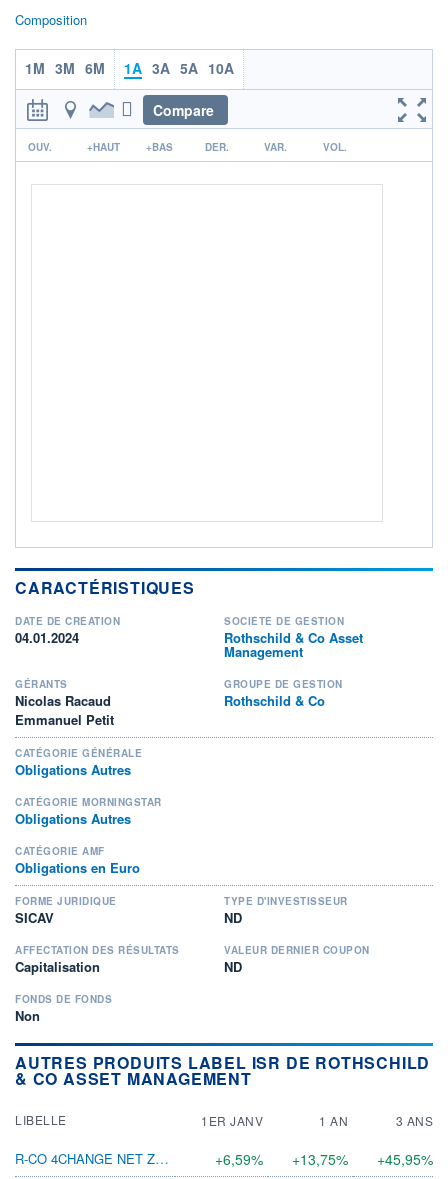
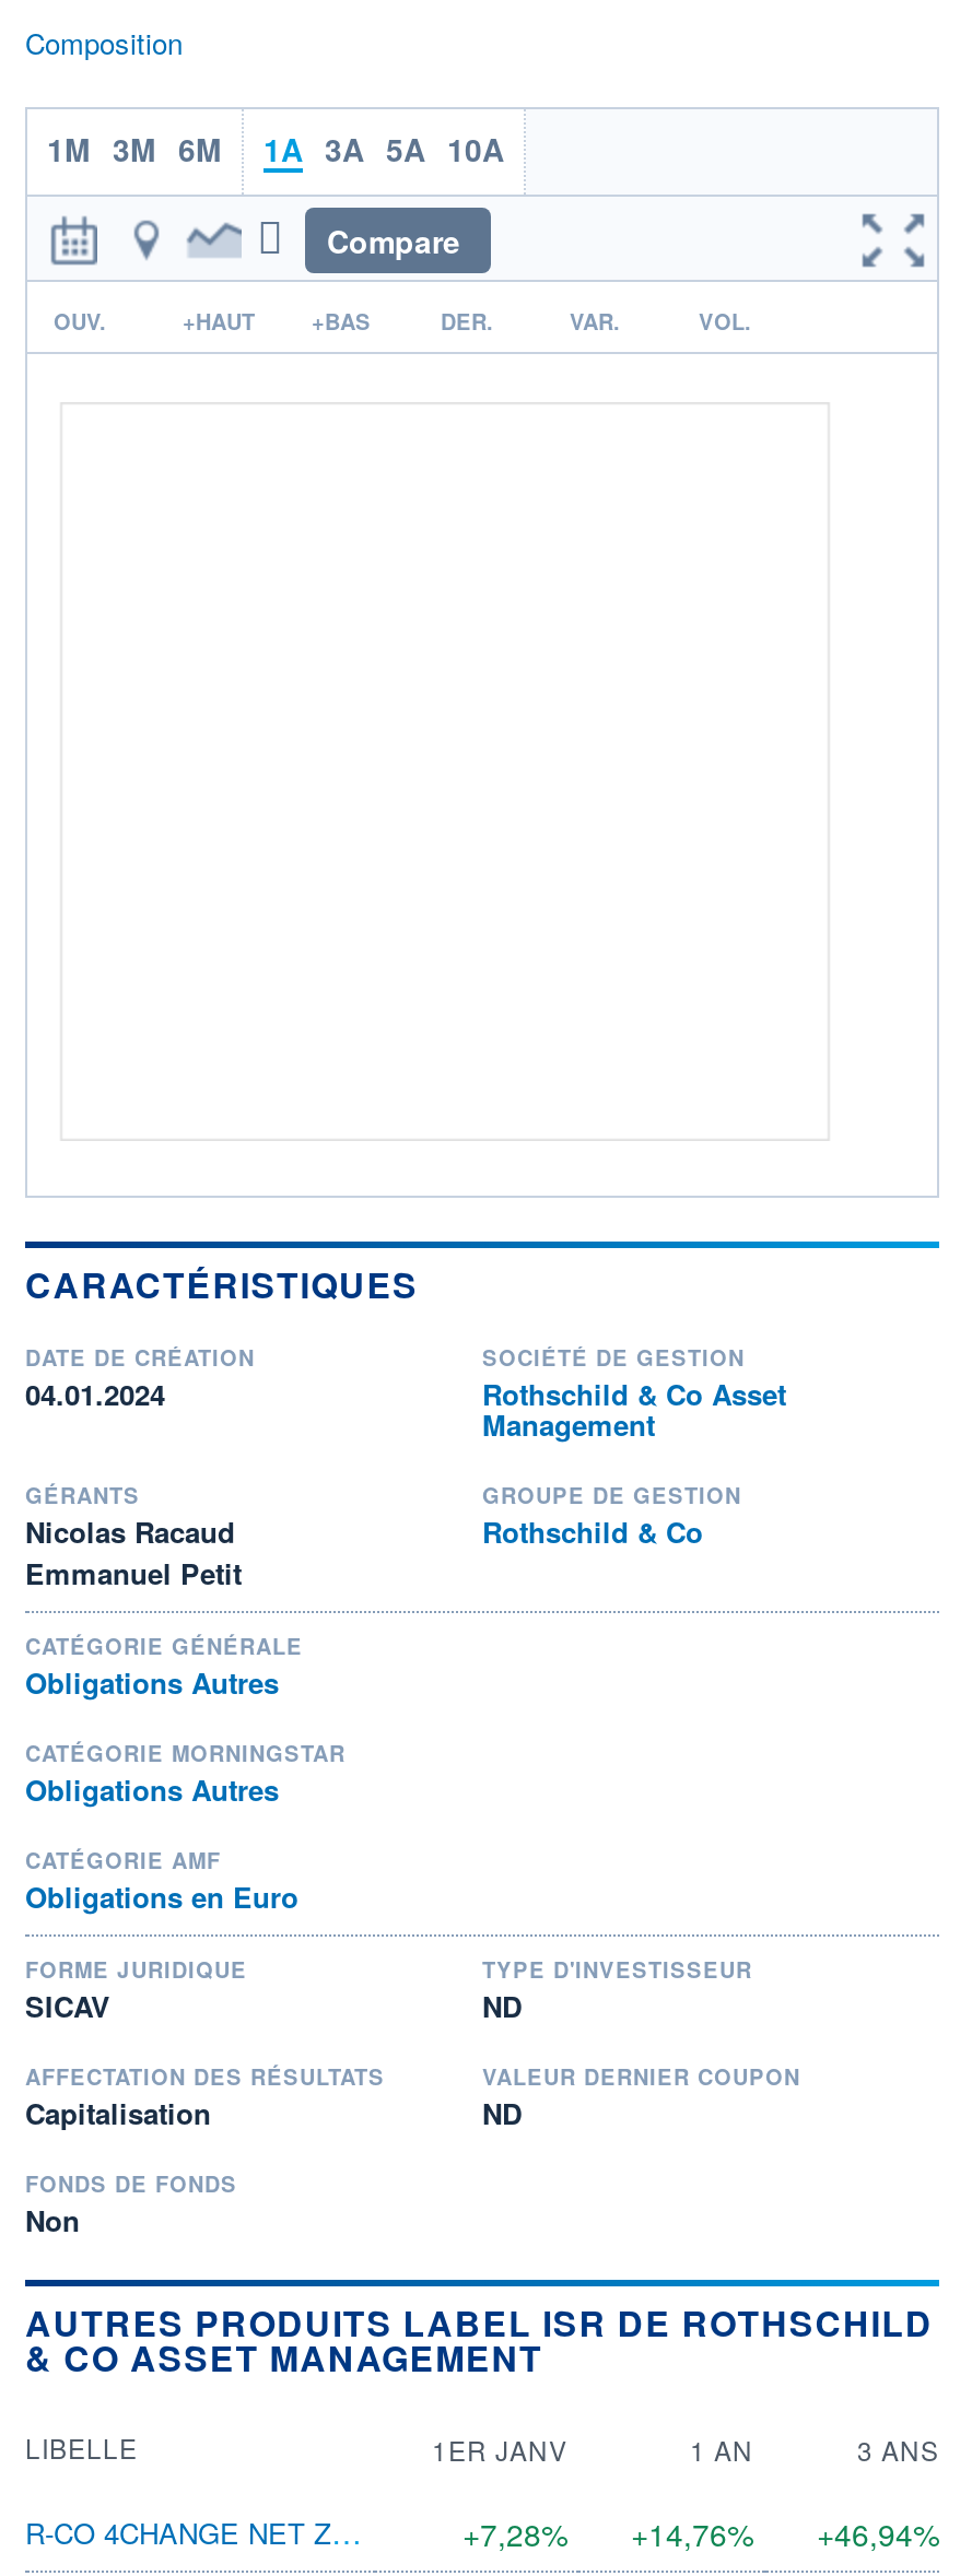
[215,1149,263,1169] +6,59% -> [462,2512,567,2555] +7,28%
[292,1149,348,1169] +13,75% -> [631,2512,753,2555] +14,76%
[377,1149,433,1169] +45,95% -> [817,2512,939,2555] +46,94%

